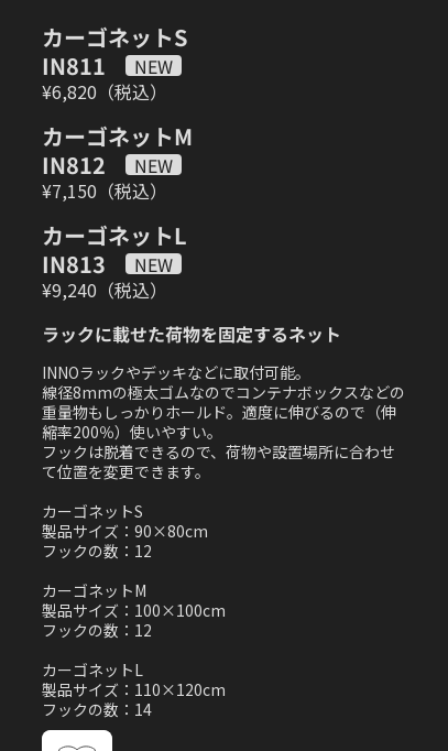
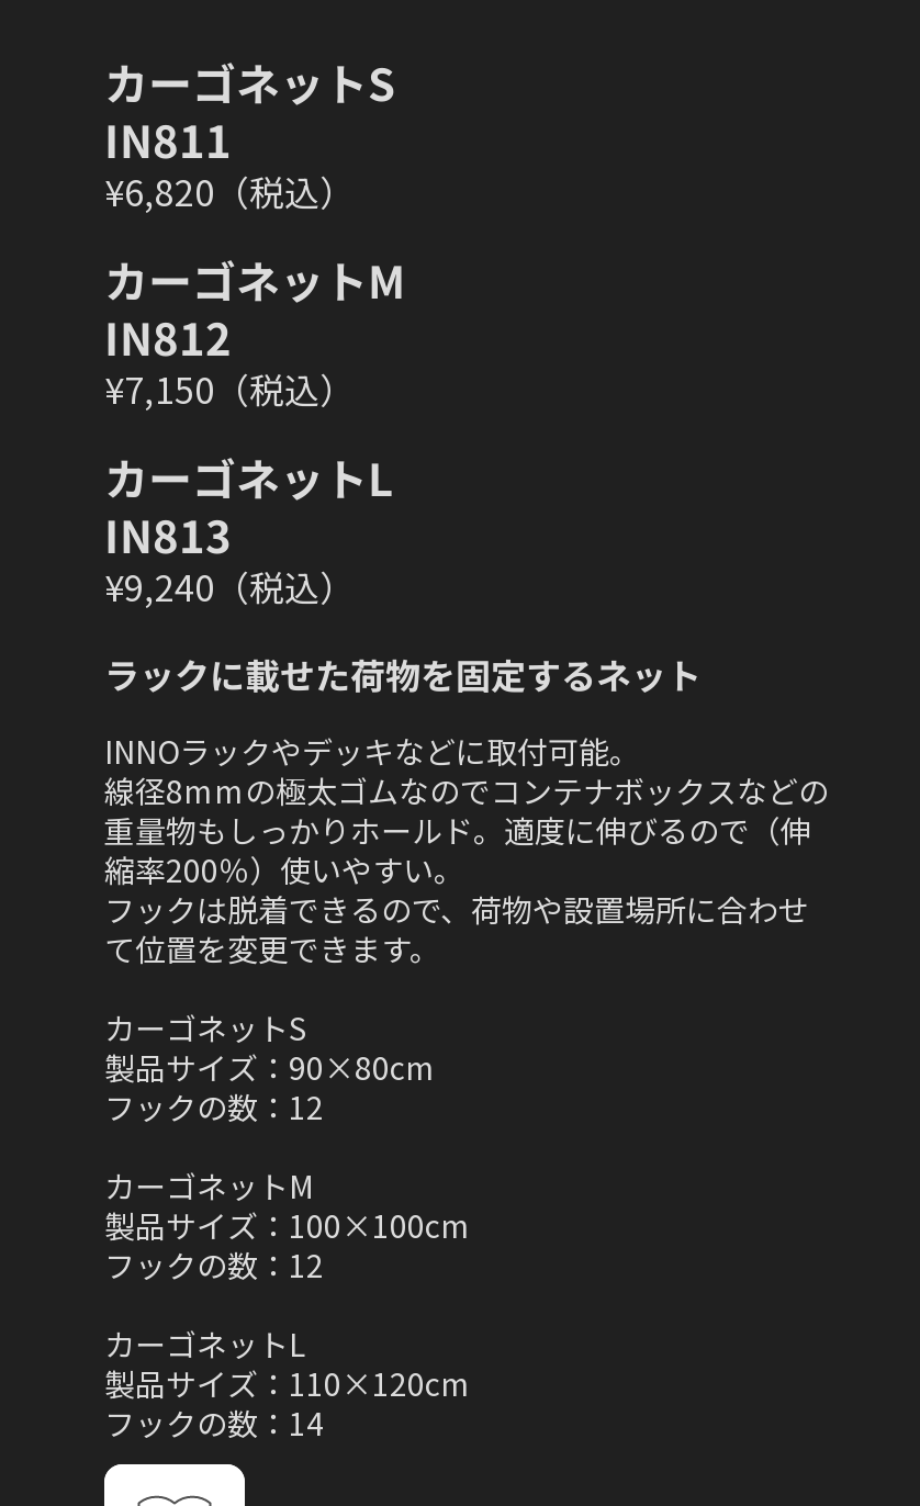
[134,53,173,79] NEW -> none
[134,152,173,178] NEW -> none
[134,251,173,277] NEW -> none

